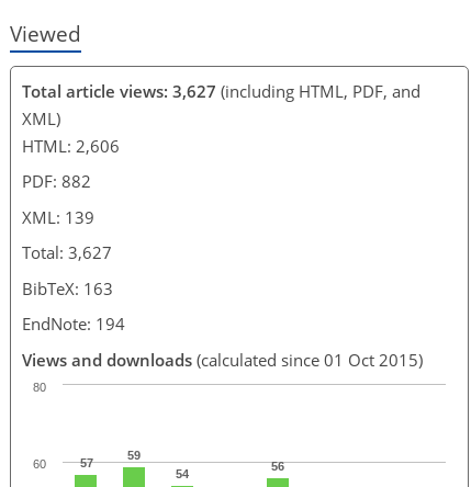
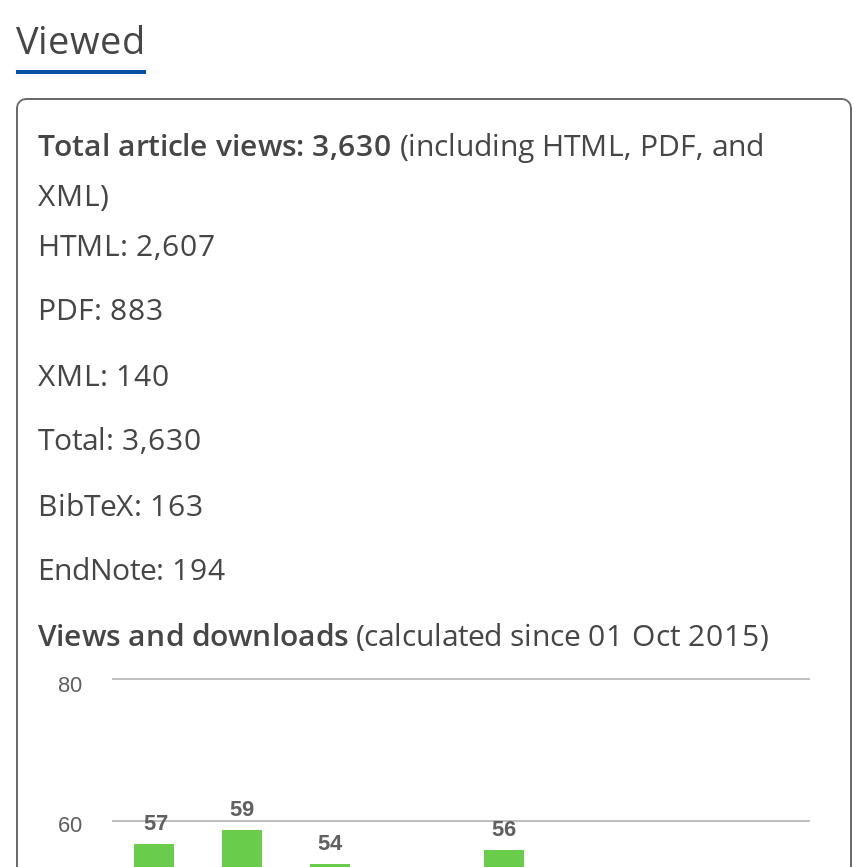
[22,80,420,101] Total article views: 3,627 (including HTML, PDF, and -> [38,123,764,163] Total article views: 3,630 (including HTML, PDF, and
[22,134,120,156] HTML: 2,606 -> [38,223,216,263] HTML: 2,607
[22,170,91,192] PDF: 882 -> [38,288,164,328] PDF: 883
[22,206,94,228] XML: 139 -> [38,353,170,393] XML: 140
[22,241,112,263] Total: 3,627 -> [38,418,202,458] Total: 3,630

